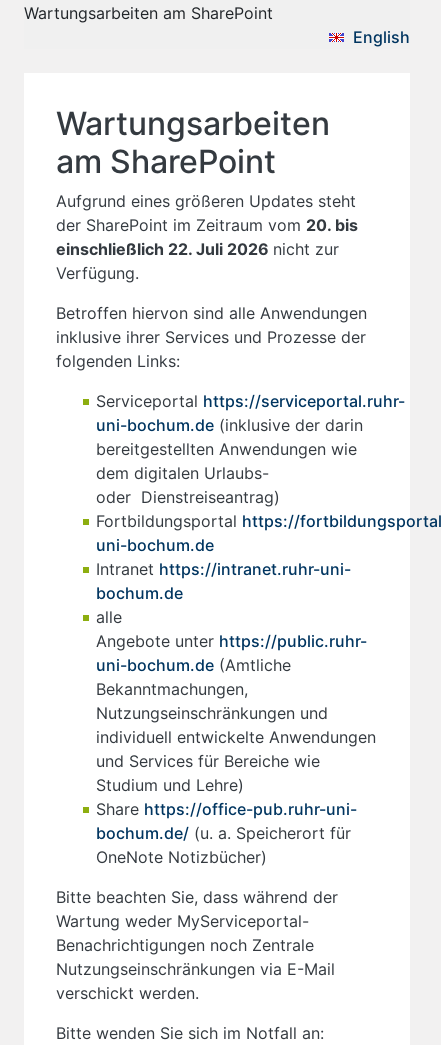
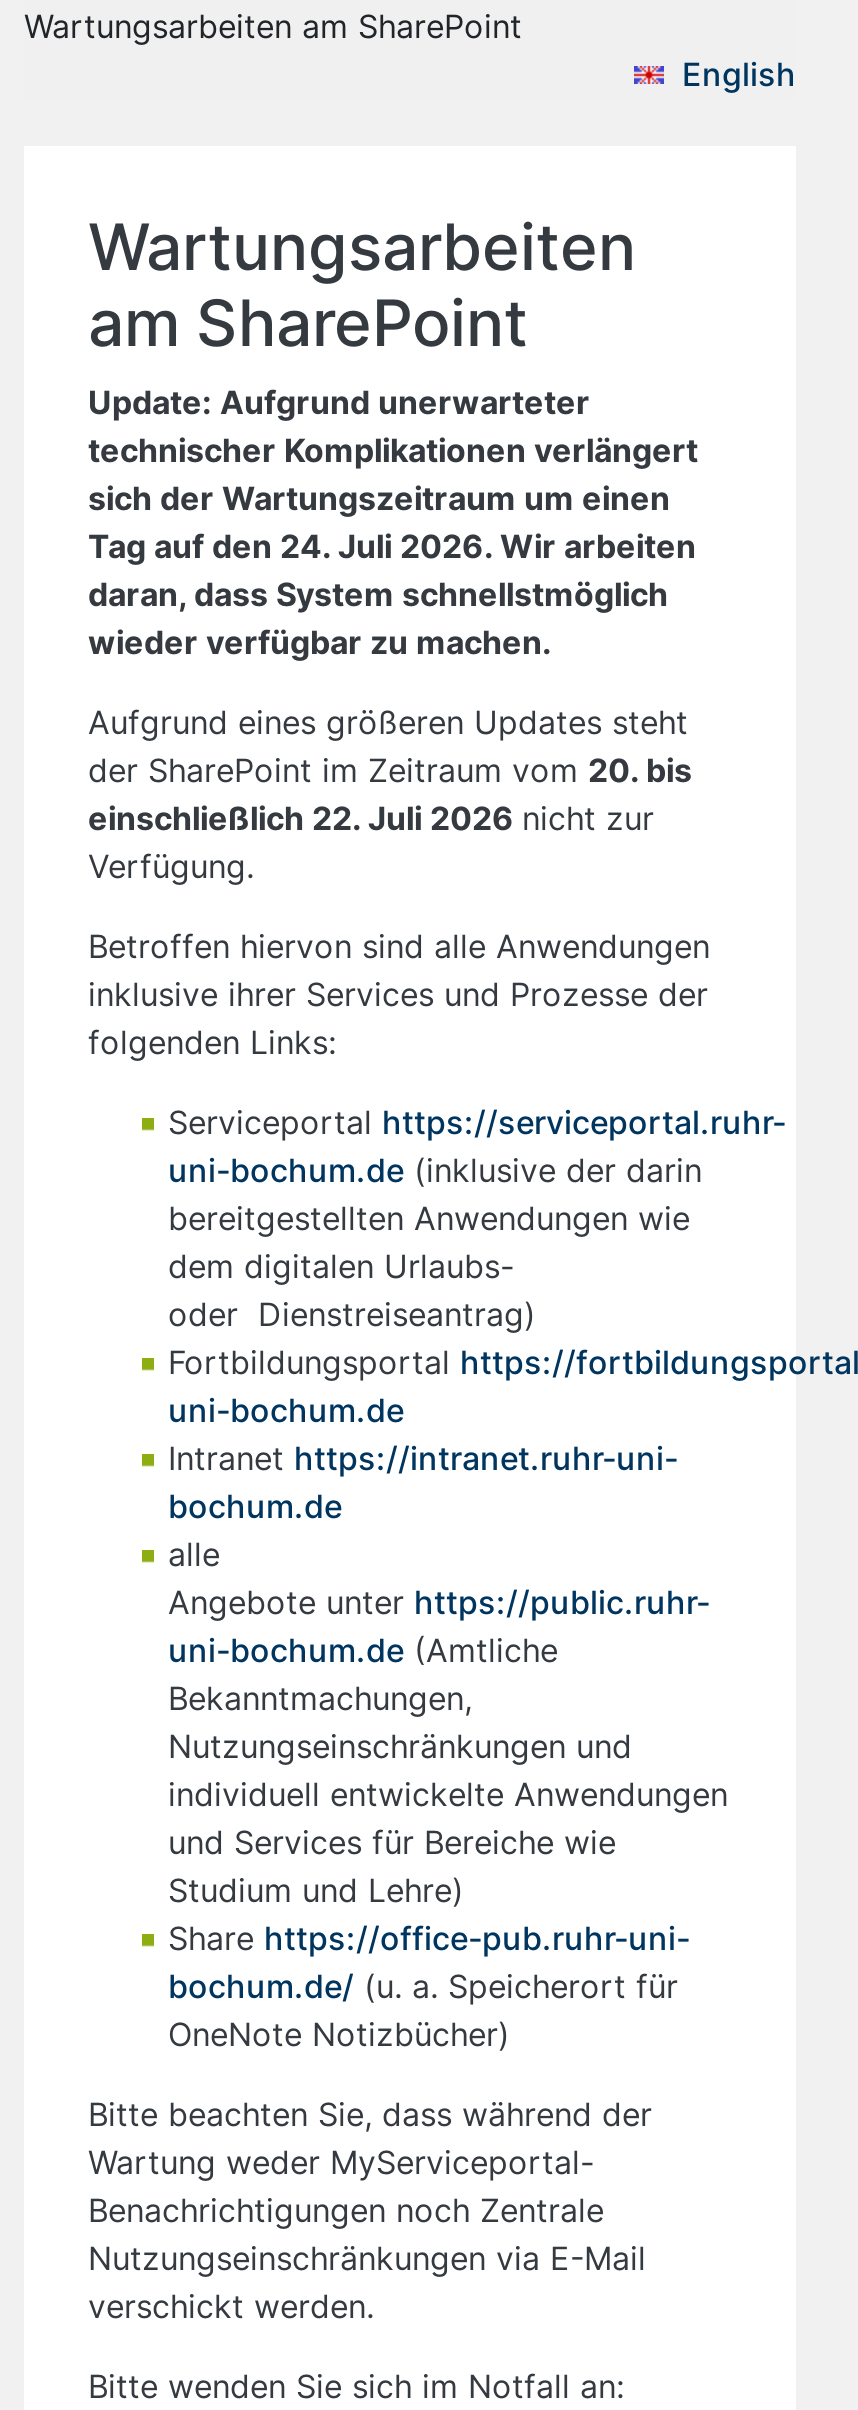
none -> [88,382,698,662] Update: Aufgrund unerwarteter | technischer Komplikationen verlängert | sich der Wartungszeitraum um einen | Tag auf den 24. Juli 2026. Wir arbeiten | daran, dass System schnellstmöglich | wieder verfügbar zu machen.

